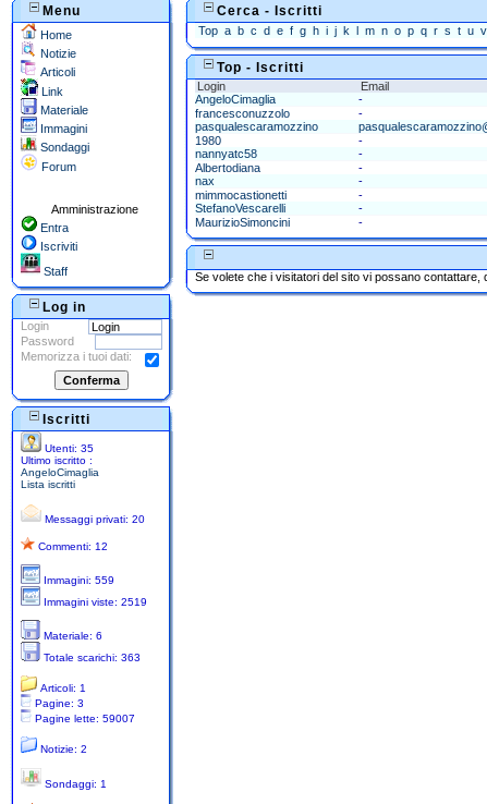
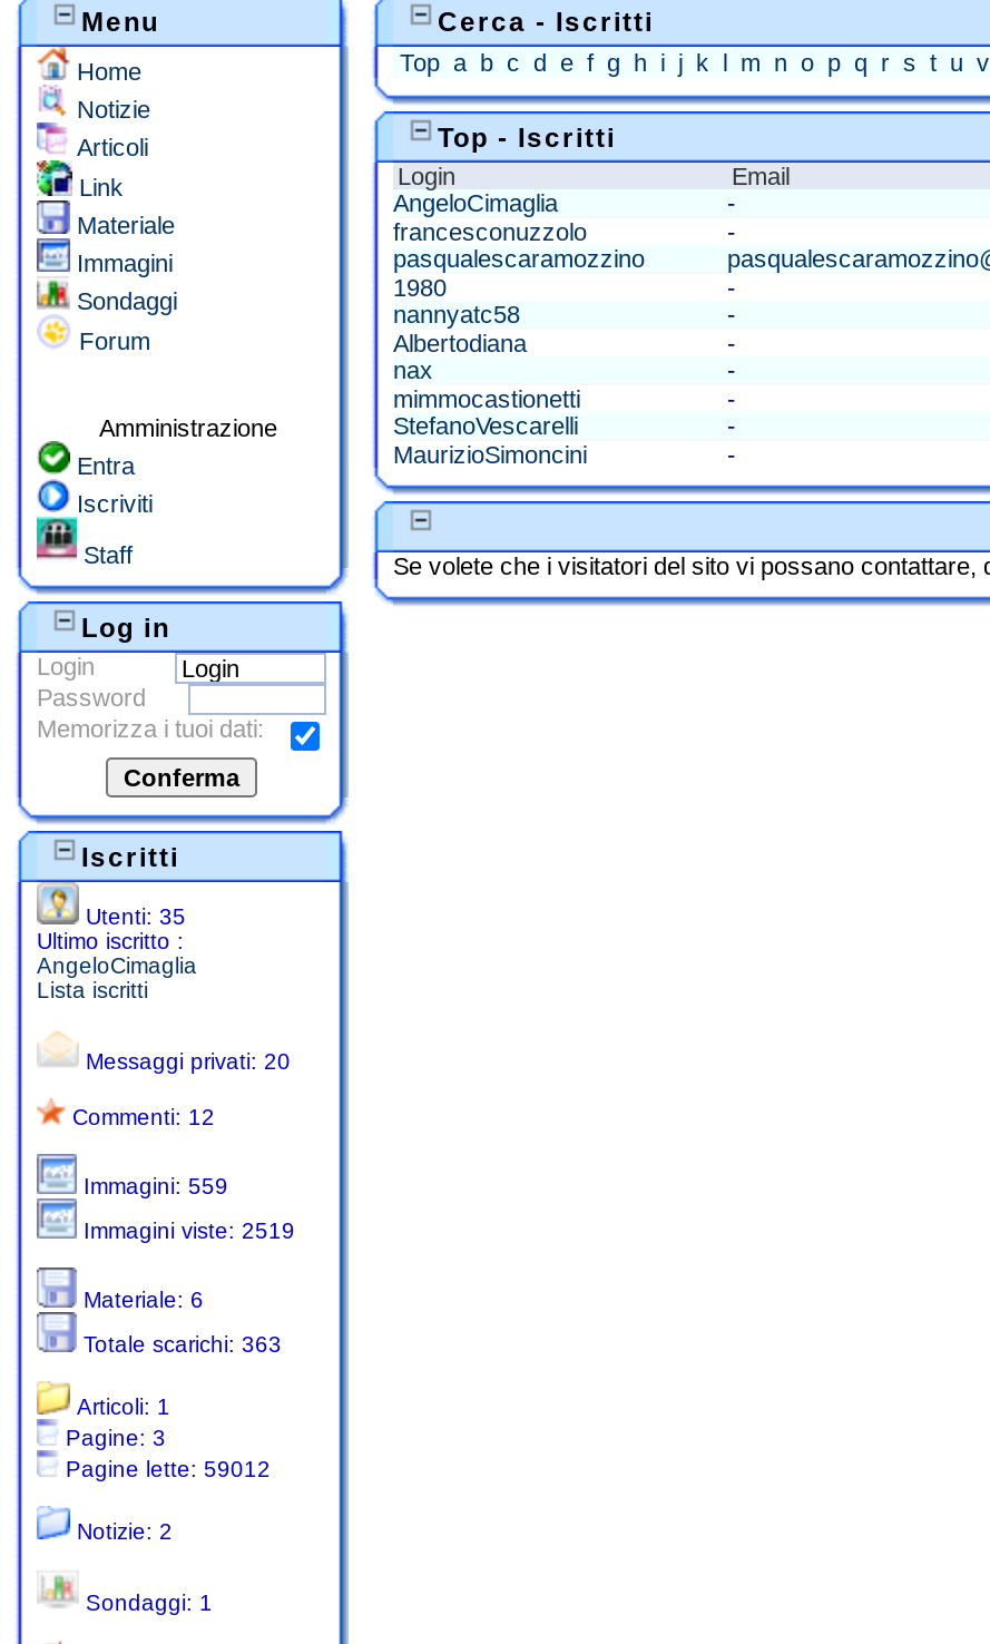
[32,712,135,724] Pagine lette: 59007 -> [59,1457,271,1481] Pagine lette: 59012

